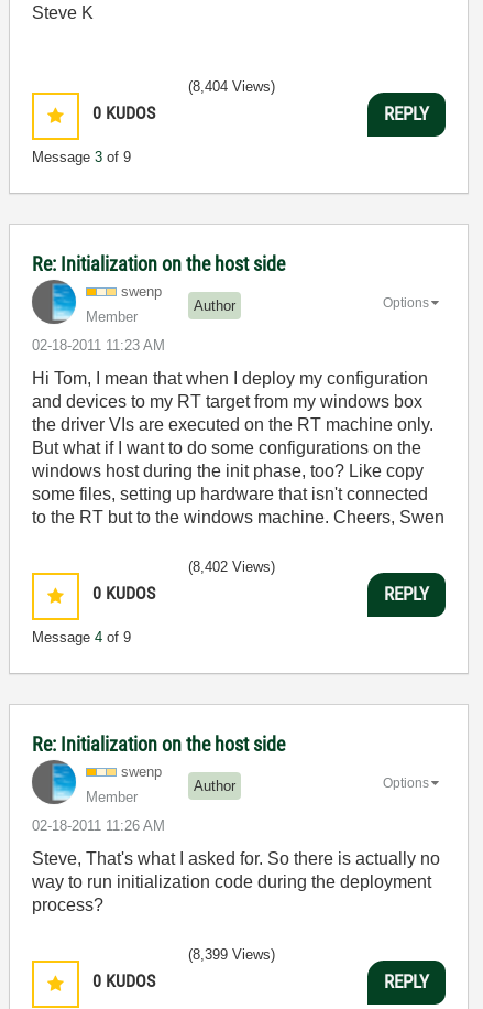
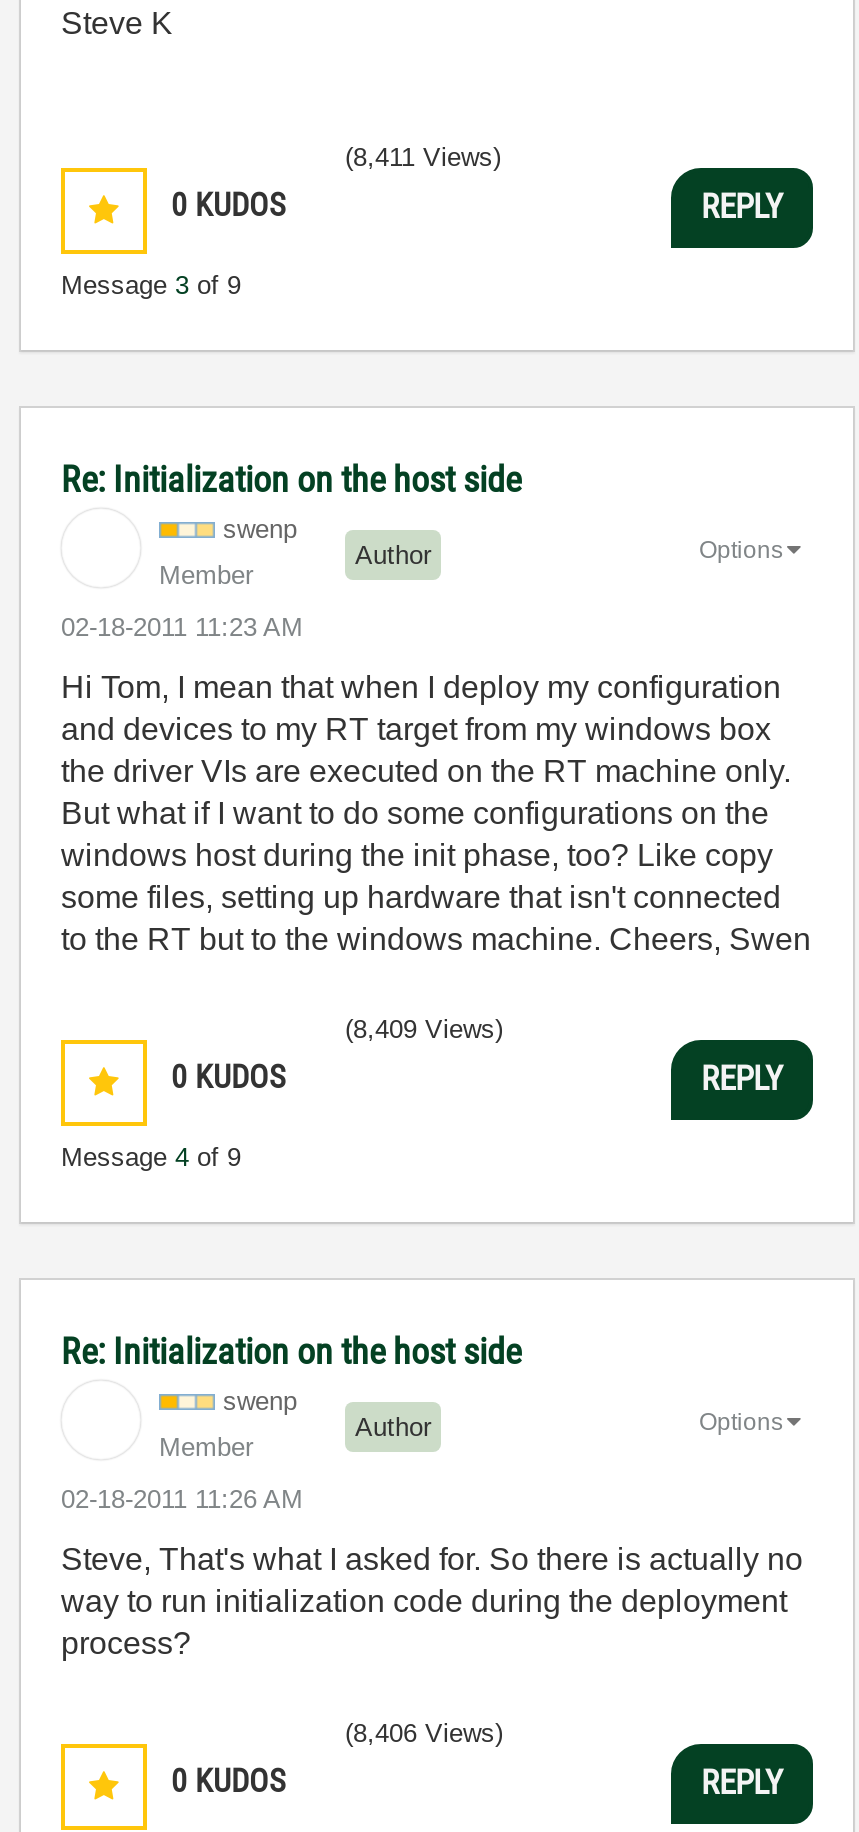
[188,78,275,94] (8,404 Views) -> [345,141,501,171] (8,411 Views)
[31,279,77,325] [image] -> none
[188,558,275,574] (8,402 Views) -> [345,1013,503,1043] (8,409 Views)
[31,759,77,805] [image] -> none
[188,946,275,962] (8,399 Views) -> [345,1717,503,1747] (8,406 Views)

